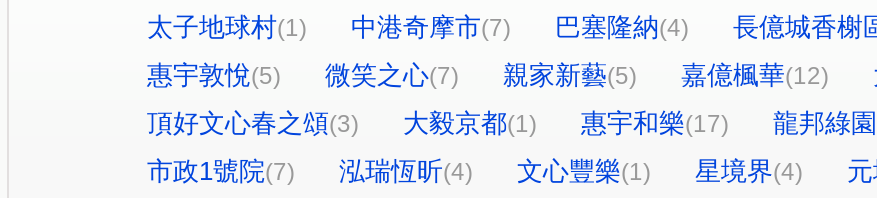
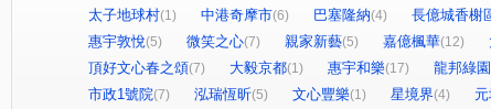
[351,12,511,42] 中港奇摩市(7) -> [201,7,289,23] 中港奇摩市(6)
[147,108,359,138] 頂好文心春之頌(3) -> [88,59,205,76] 頂好文心春之頌(7)
[339,156,473,186] 泓瑞恆昕(4) -> [194,86,268,102] 泓瑞恆昕(5)

